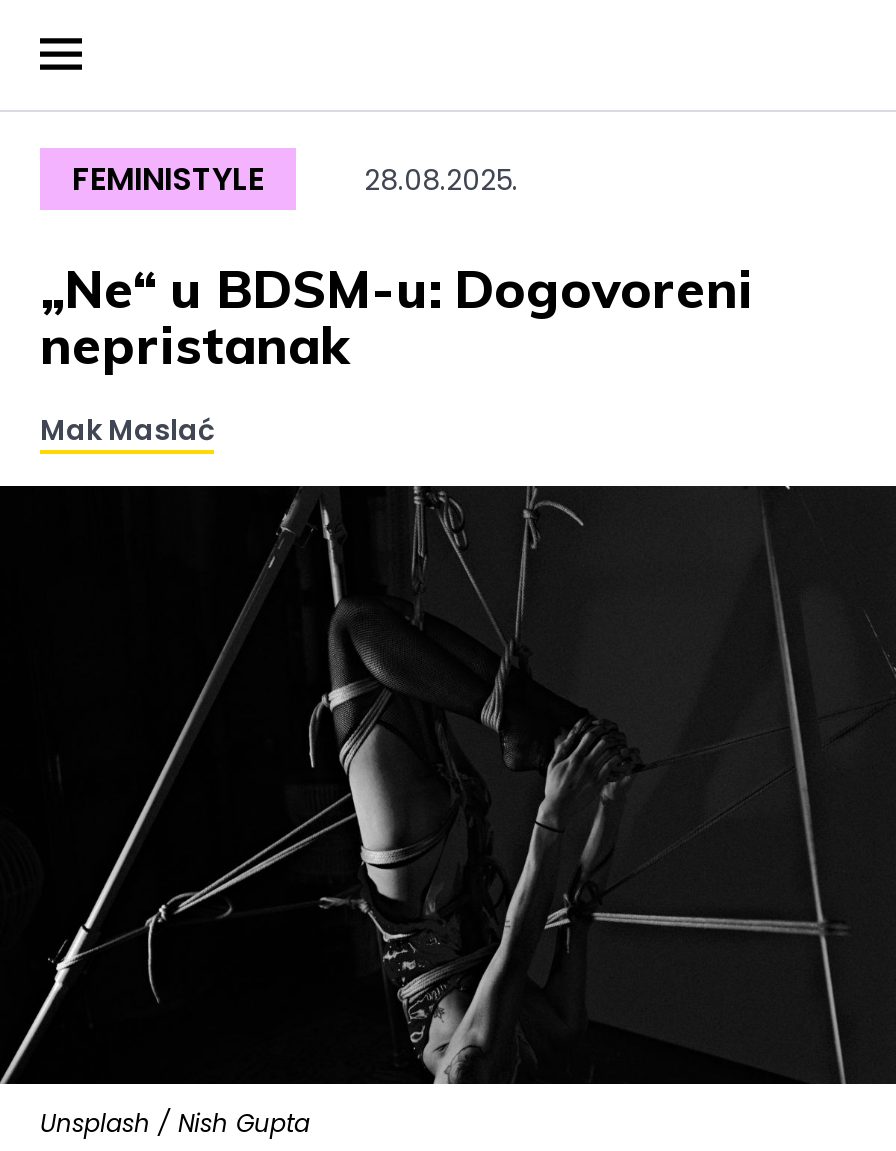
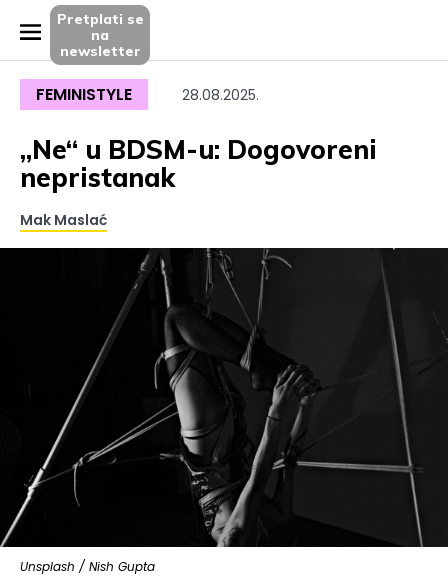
none -> [56,10,143,60] Pretplati se | na | newsletter

